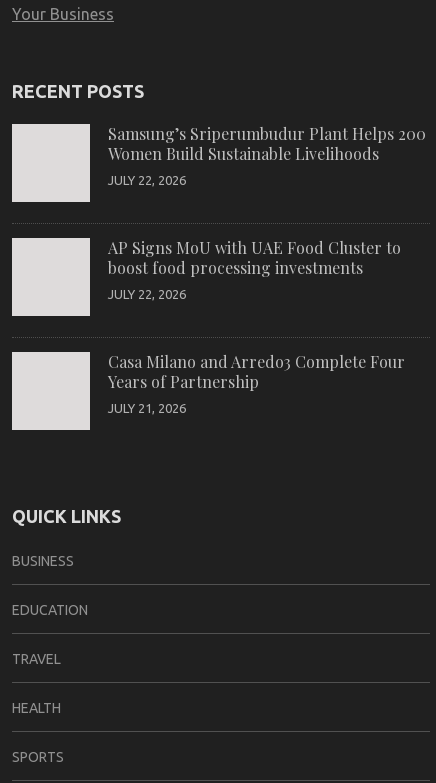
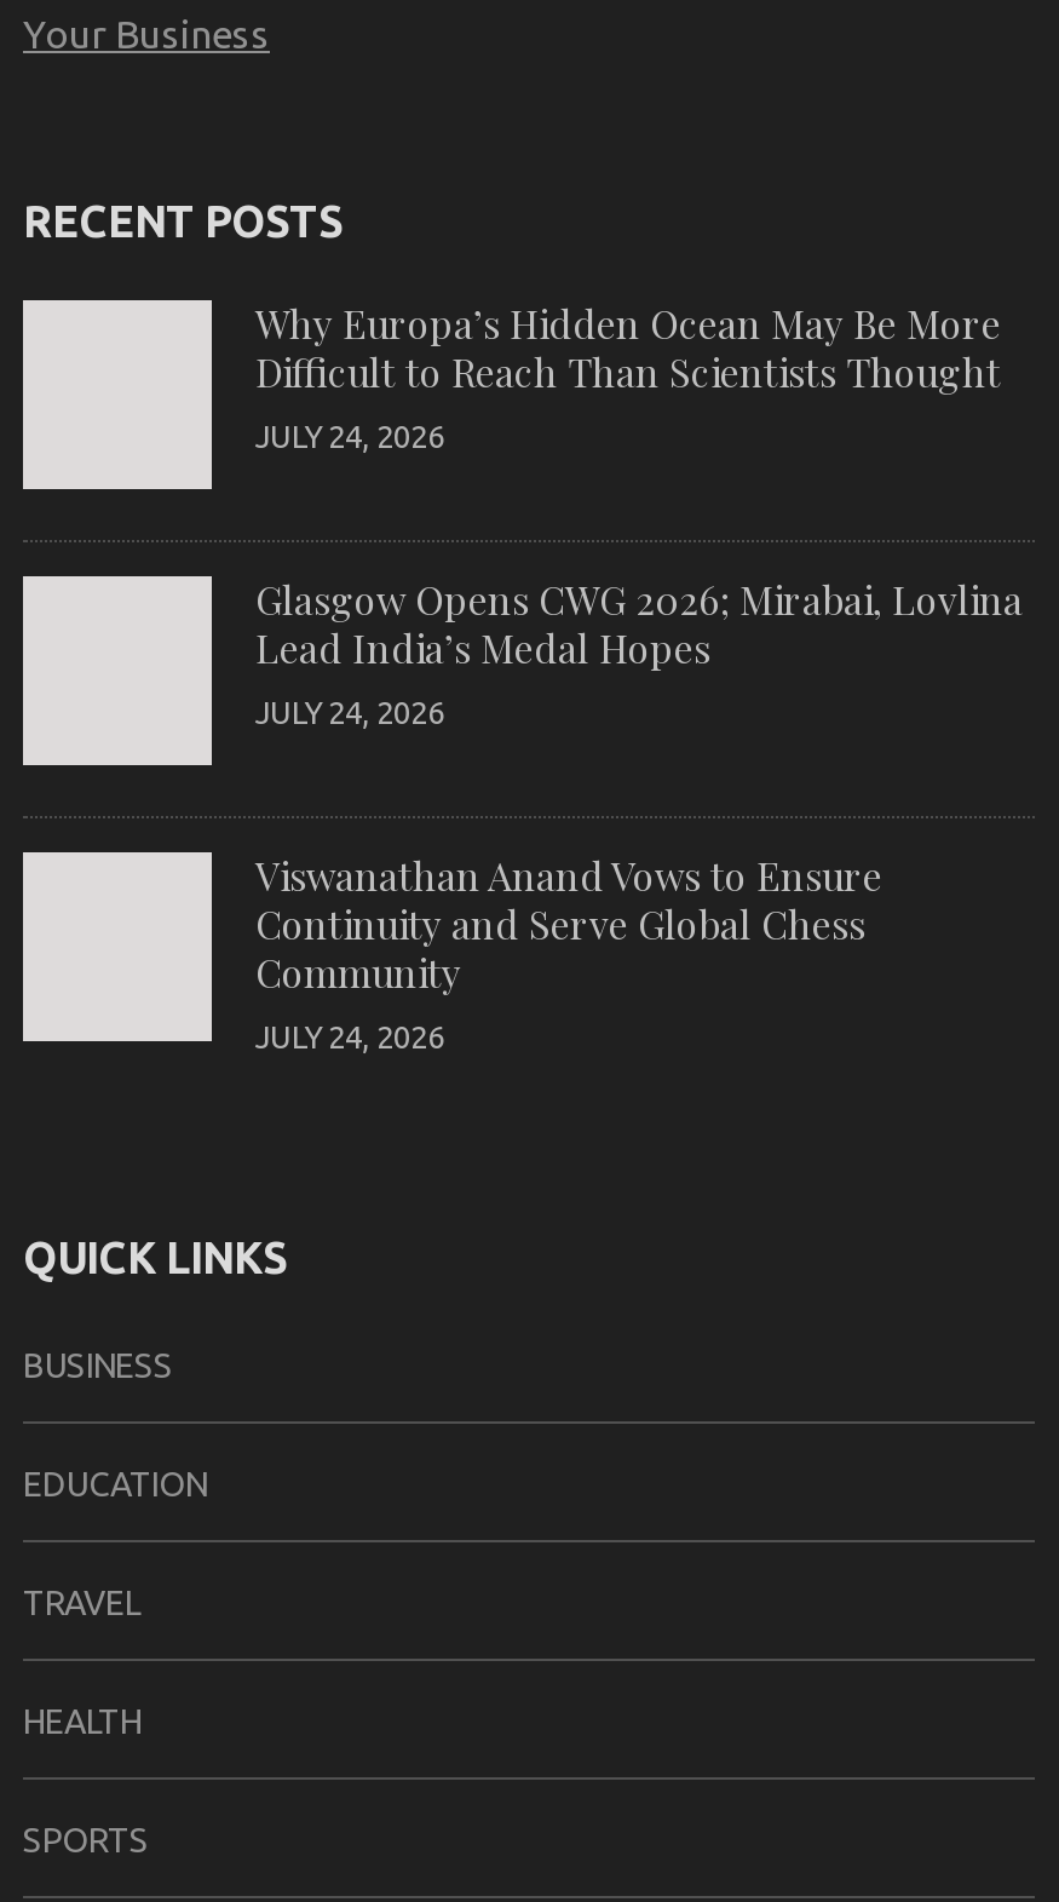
[108,123,426,187] Samsung’s Sriperumbudur Plant Helps 200 | Women Build Sustainable Livelihoods | JULY 22, 2026 -> [255,298,1001,453] Why Europa’s Hidden Ocean May Be More | Difficult to Reach Than Scientists Thought | JULY 24, 2026
[108,237,401,301] AP Signs MoU with UAE Food Cluster to | boost food processing investments | JULY 22, 2026 -> [255,574,1023,729] Glasgow Opens CWG 2026; Mirabai, Lovlina | Lead India’s Medal Hopes | JULY 24, 2026
[108,351,405,415] Casa Milano and Arredo3 Complete Four | Years of Partnership | JULY 21, 2026 -> [255,850,882,1053] Viswanathan Anand Vows to Ensure | Continuity and Serve Global Chess | Community | JULY 24, 2026

